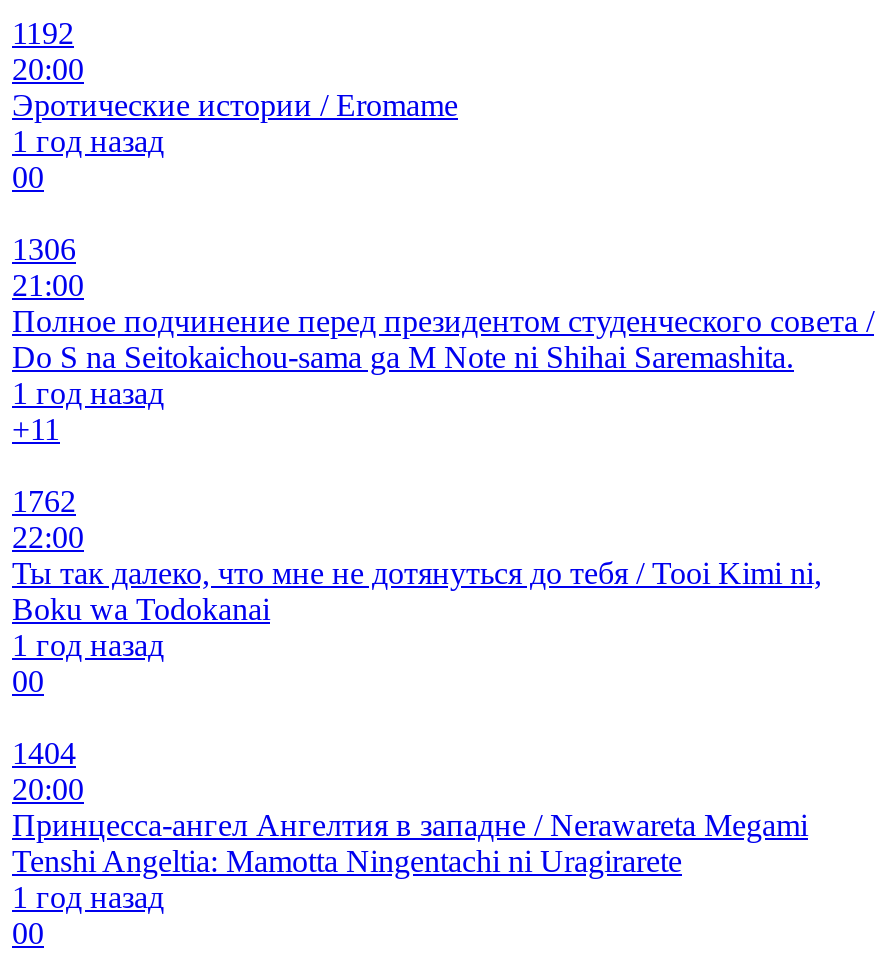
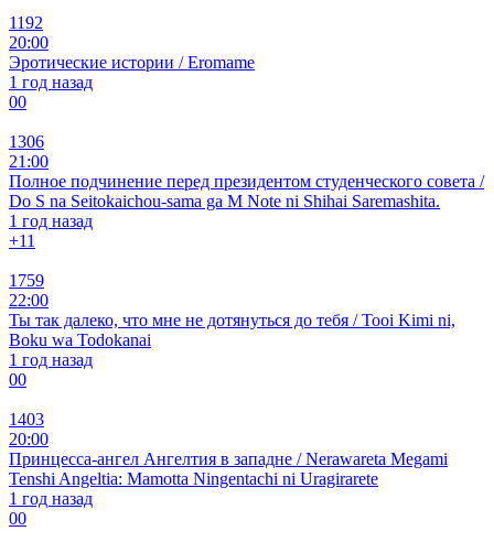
[12,484,76,518] 1762 -> [9,271,44,290] 1759
[12,736,76,770] 1404 -> [9,410,44,428] 1403

